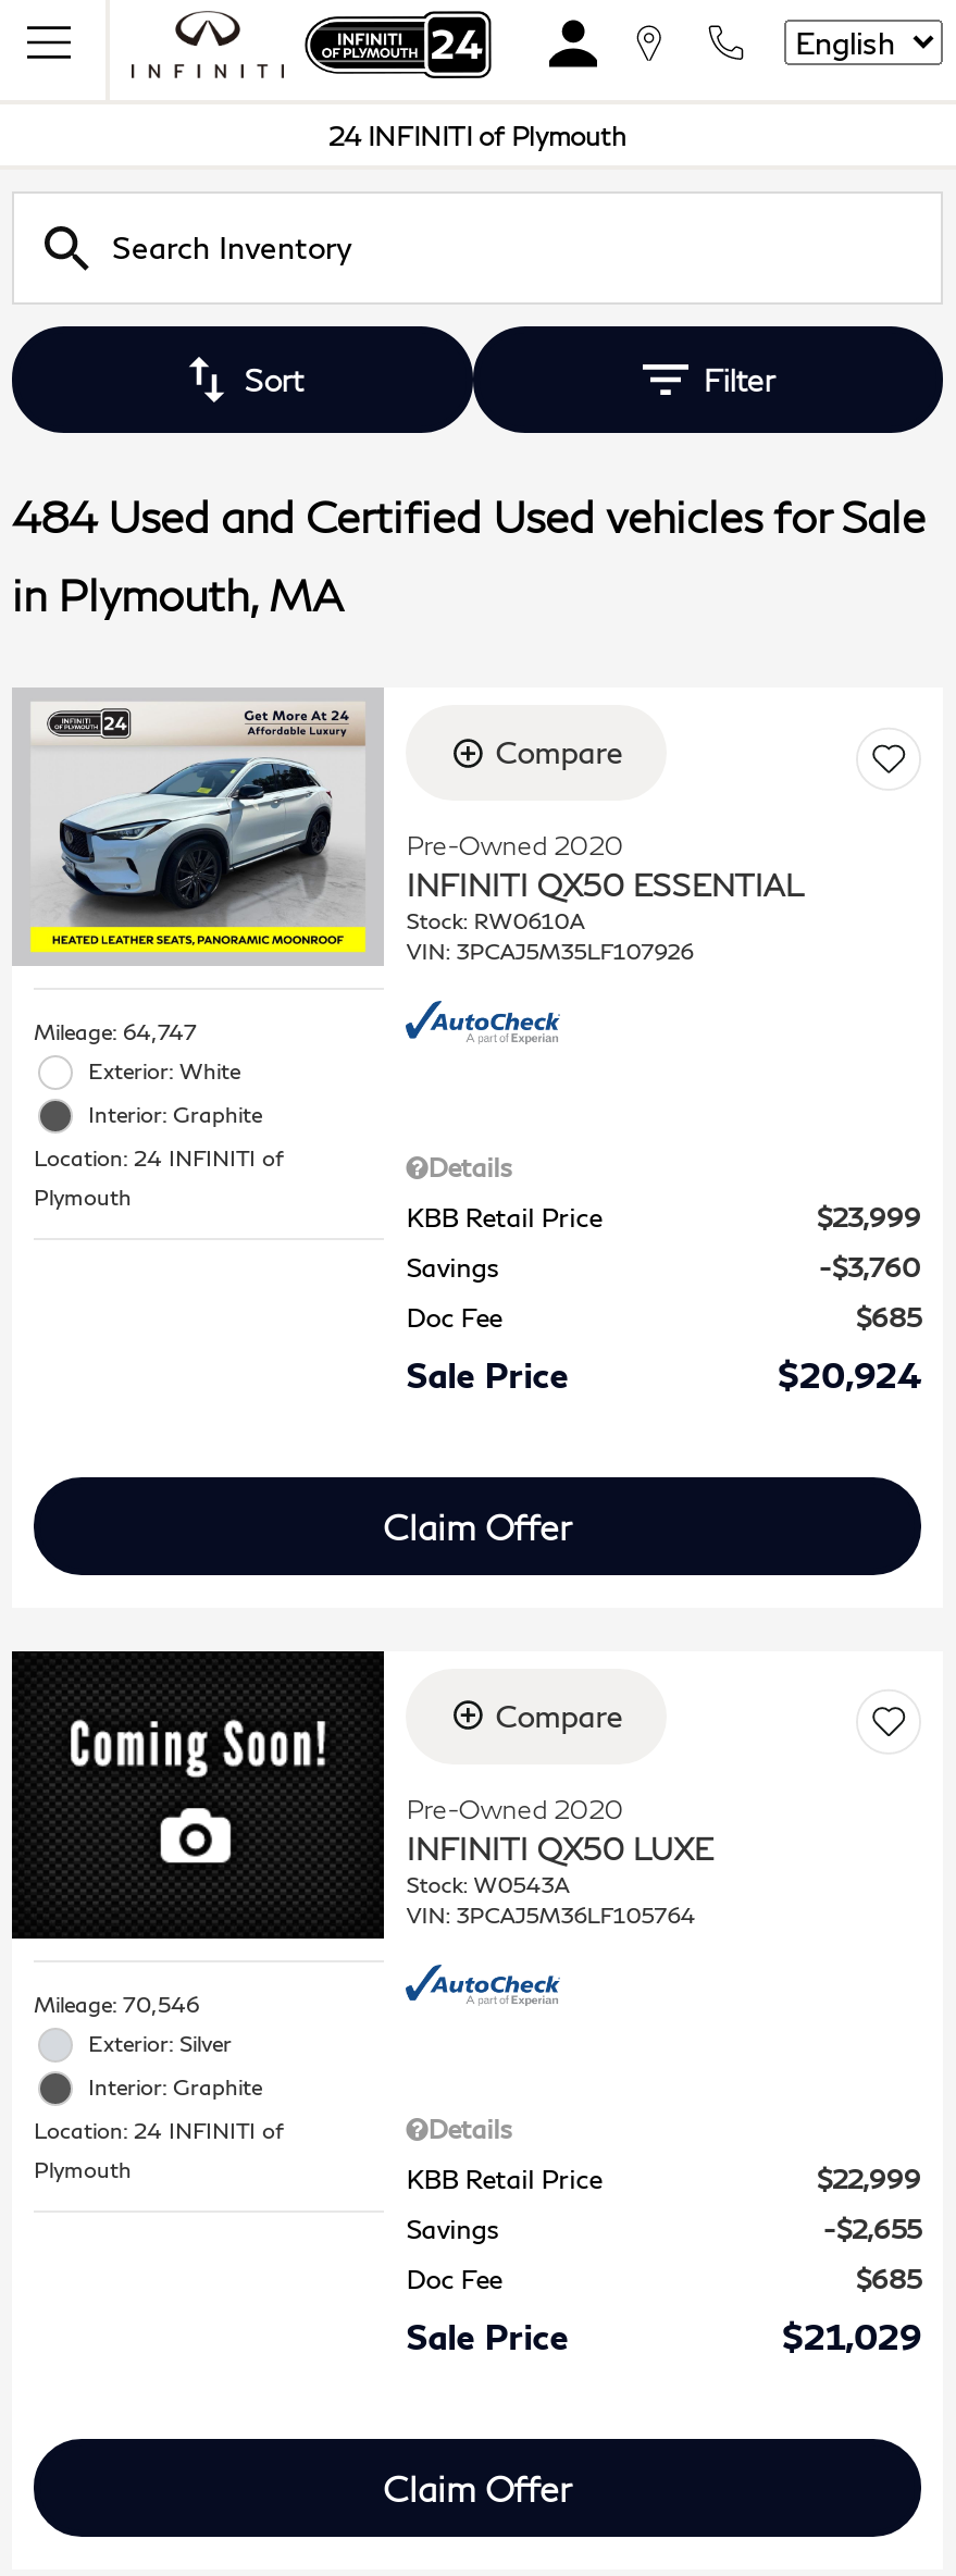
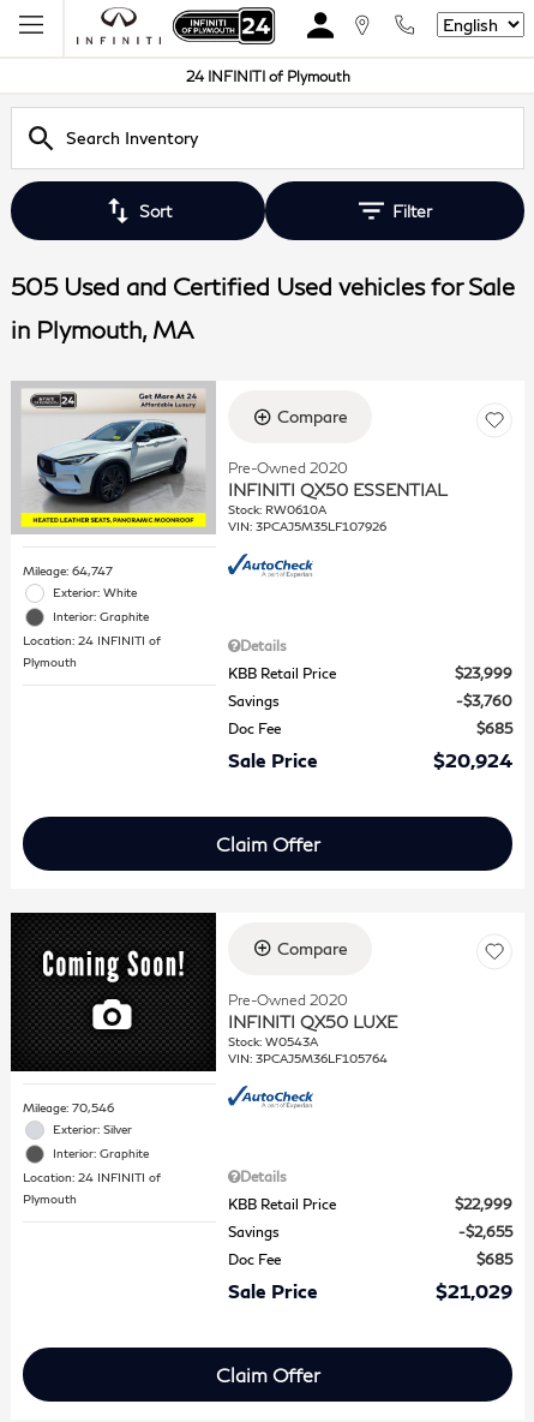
[12,490,926,542] 484 Used and Certified Used vehicles for Sale -> [11,271,515,300] 505 Used and Certified Used vehicles for Sale

